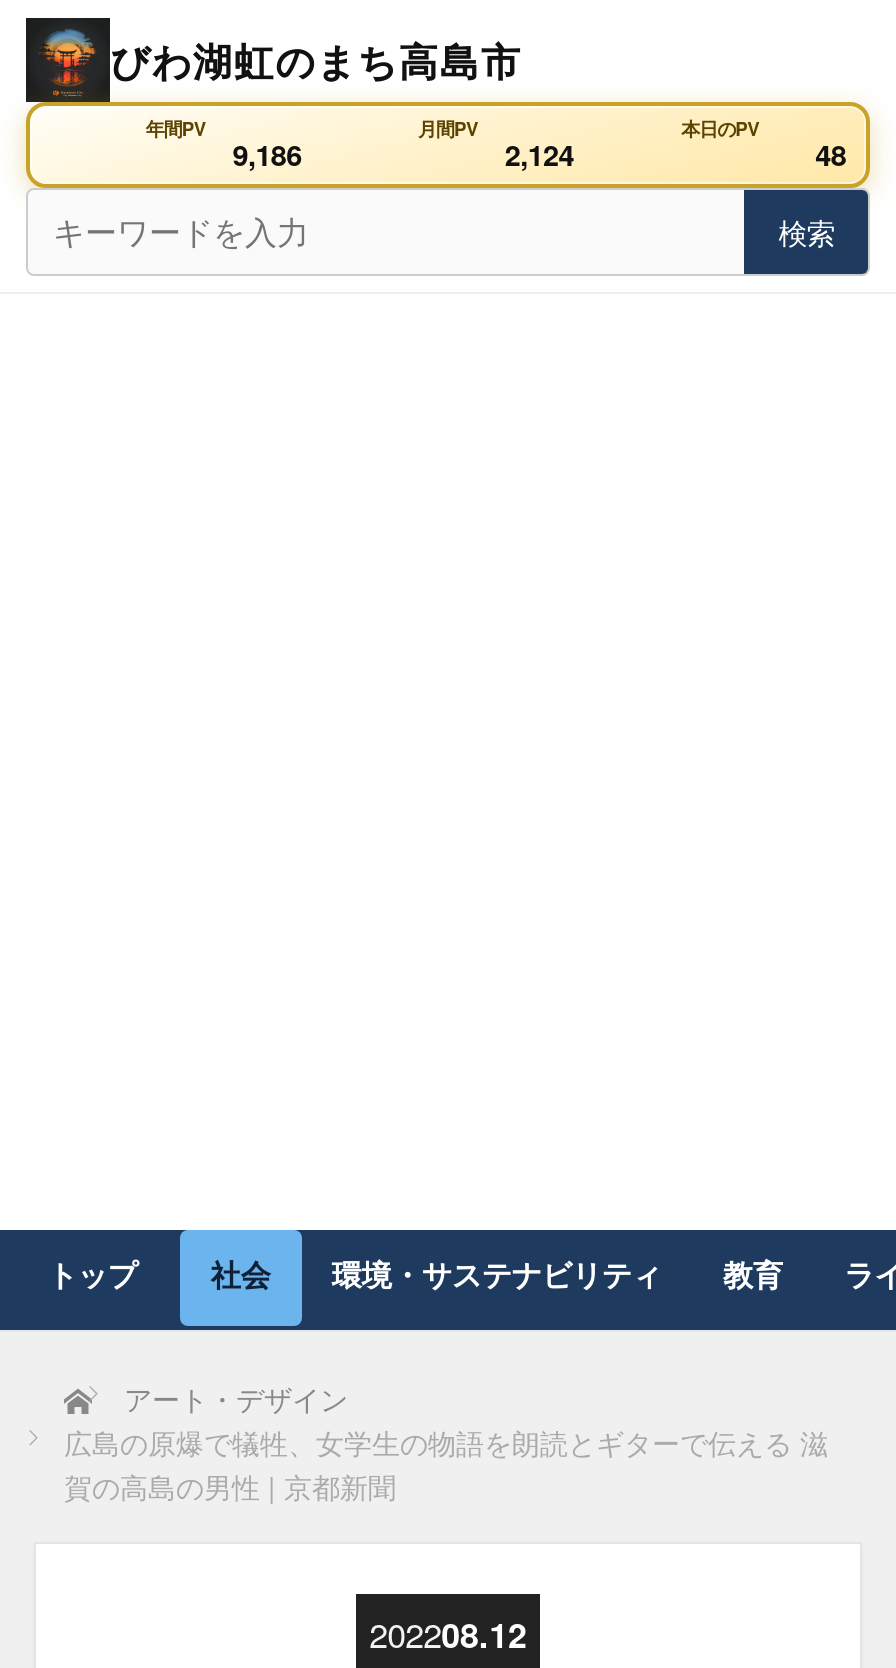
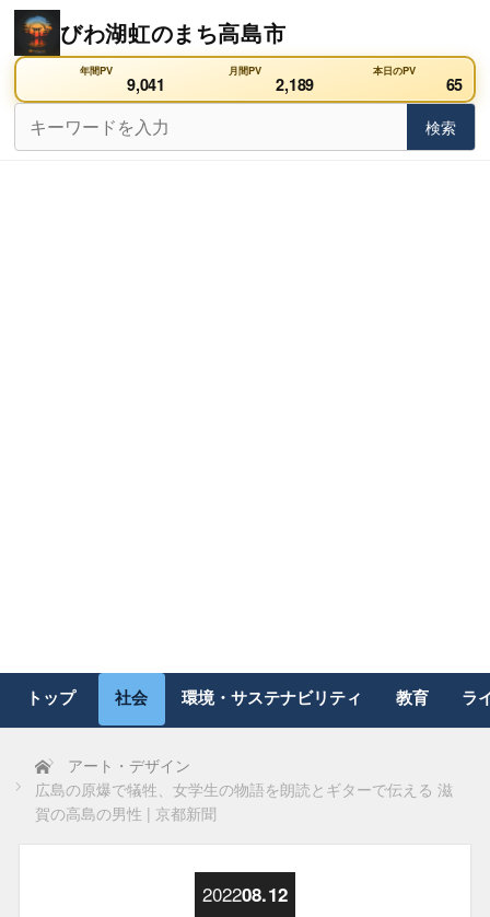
[233,134,302,174] 9,186 -> [127,73,165,95] 9,041
[505,134,574,174] 2,124 -> [276,73,314,95] 2,189
[815,134,846,174] 48 -> [446,73,463,95] 65

